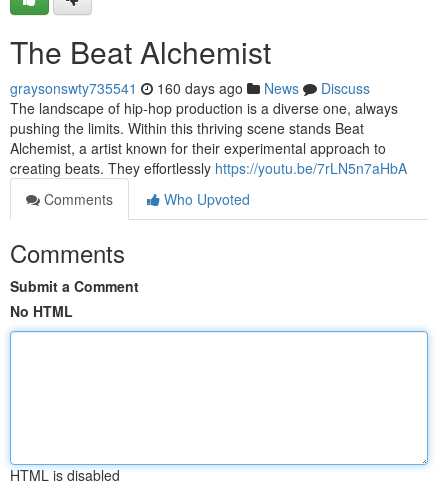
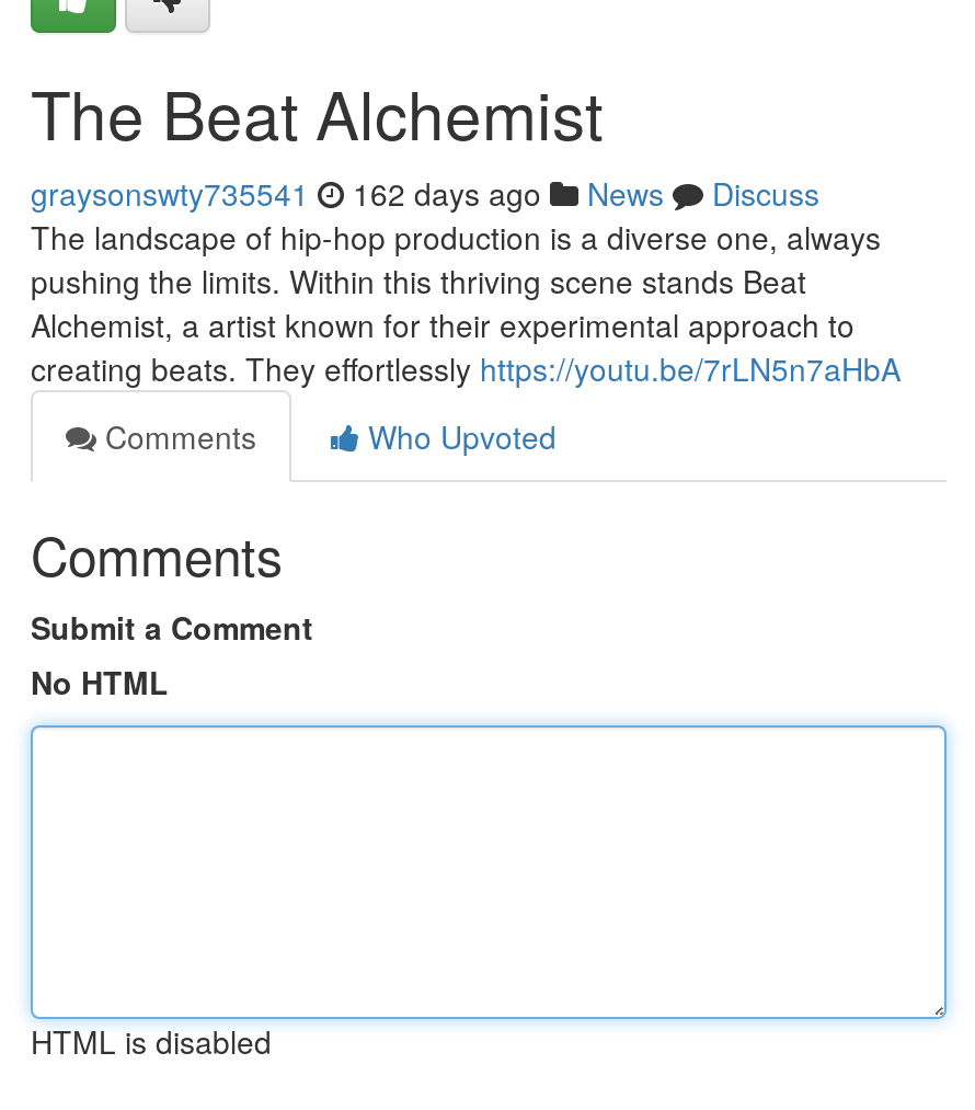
[10,78,370,98] graysonswty735541 160 days ago News Discuss -> [31,171,819,215] graysonswty735541 162 days ago News Discuss

